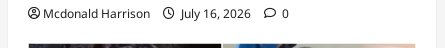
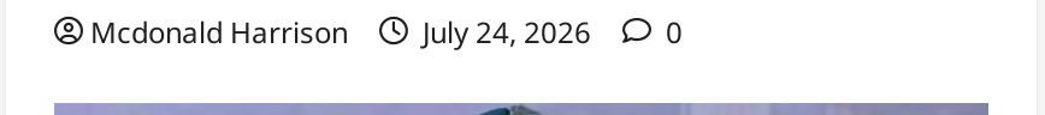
[43,5,289,22] Mcdonald Harrison July 16, 2026 0 -> [90,12,683,53] Mcdonald Harrison July 24, 2026 0

